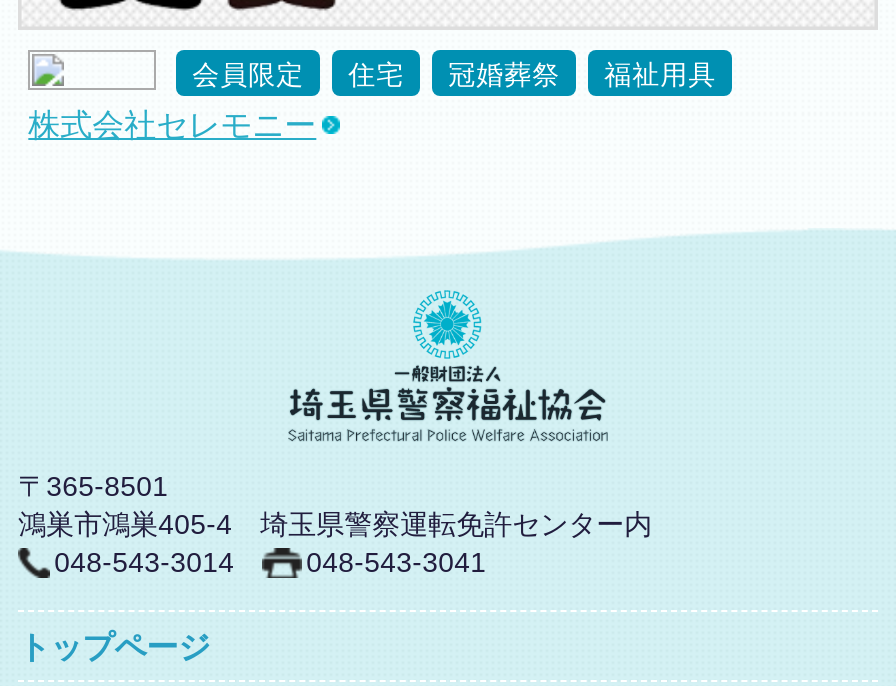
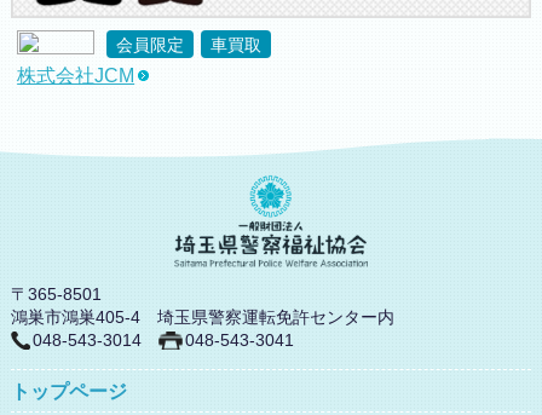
[348,59,716,89] 住宅 | 冠婚葬祭 | 福祉用具 -> [211,36,262,54] 車買取
[28,107,316,141] 株式会社セレモニー -> [17,65,135,86] 株式会社JCM

